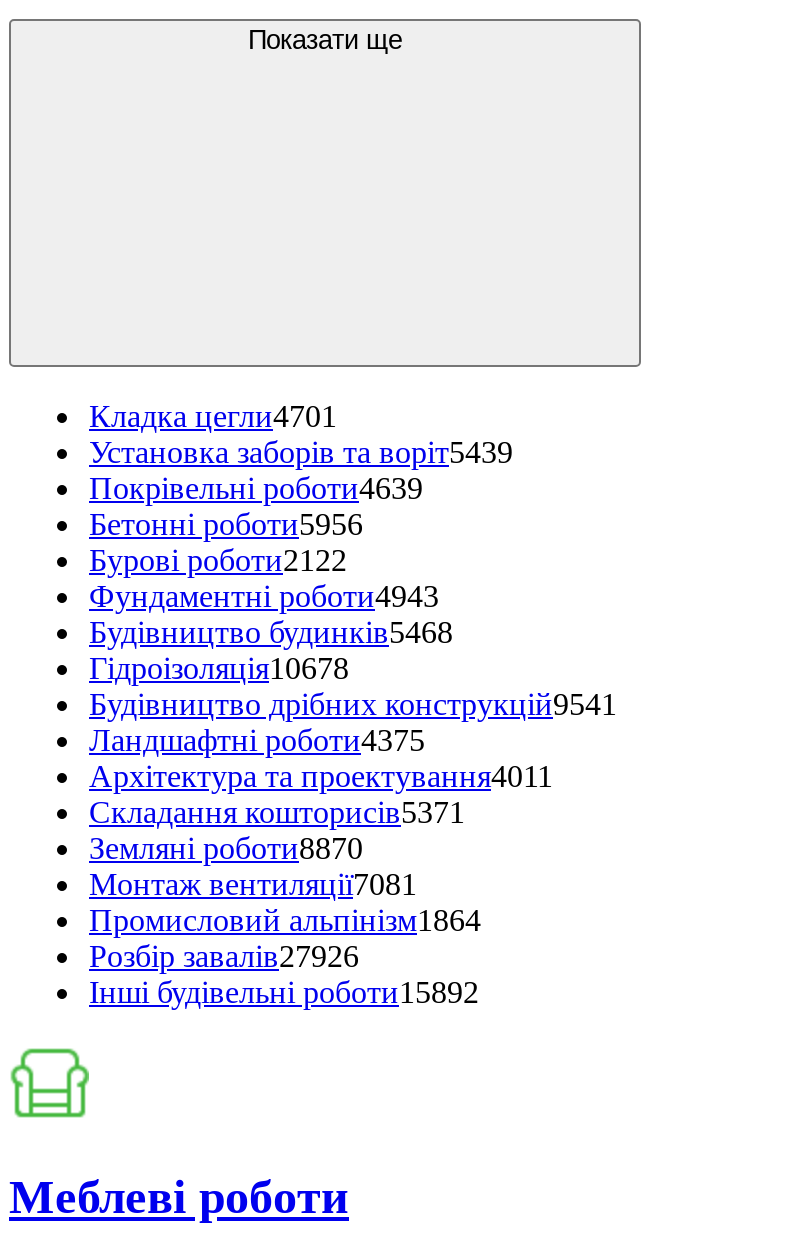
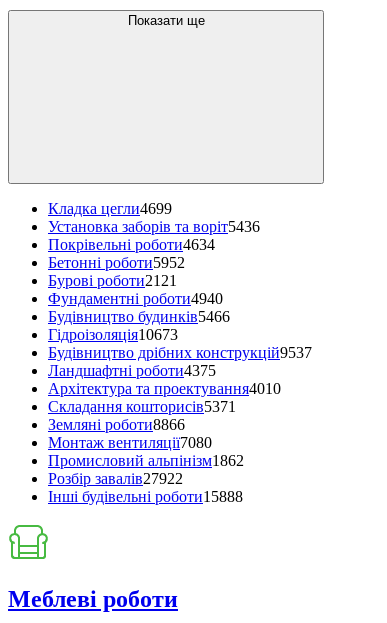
[89,399,337,433] Кладка цегли4701 -> [48,200,172,217] Кладка цегли4699
[89,435,513,469] Установка заборів та воріт5439 -> [48,218,260,235] Установка заборів та воріт5436
[89,471,423,505] Покрівельні роботи4639 -> [48,236,215,253] Покрівельні роботи4634
[89,507,363,541] Бетонні роботи5956 -> [48,254,185,271] Бетонні роботи5952
[89,543,347,577] Бурові роботи2122 -> [48,272,177,289] Бурові роботи2121
[89,579,439,613] Фундаментні роботи4943 -> [48,290,223,307] Фундаментні роботи4940
[89,615,453,649] Будівництво будинків5468 -> [48,308,230,325] Будівництво будинків5466
[89,651,349,685] Гідроізоляція10678 -> [48,326,178,343] Гідроізоляція10673
[89,687,617,721] Будівництво дрібних конструкцій9541 -> [48,344,312,361] Будівництво дрібних конструкцій9537
[89,759,553,793] Архітектура та проектування4011 -> [48,380,281,397] Архітектура та проектування4010
[89,831,363,865] Земляні роботи8870 -> [48,416,185,433] Земляні роботи8866
[89,867,417,901] Монтаж вентиляції7081 -> [48,434,212,451] Монтаж вентиляції7080
[89,903,481,937] Промисловий альпінізм1864 -> [48,452,244,469] Промисловий альпінізм1862
[89,939,359,973] Розбір завалів27926 -> [48,470,183,487] Розбір завалів27922
[89,975,479,1009] Інші будівельні роботи15892 -> [48,488,243,505] Інші будівельні роботи15888

